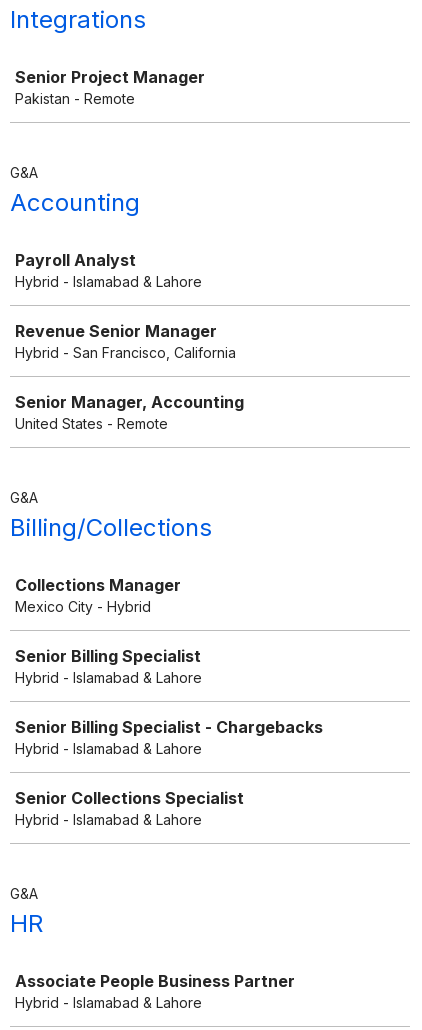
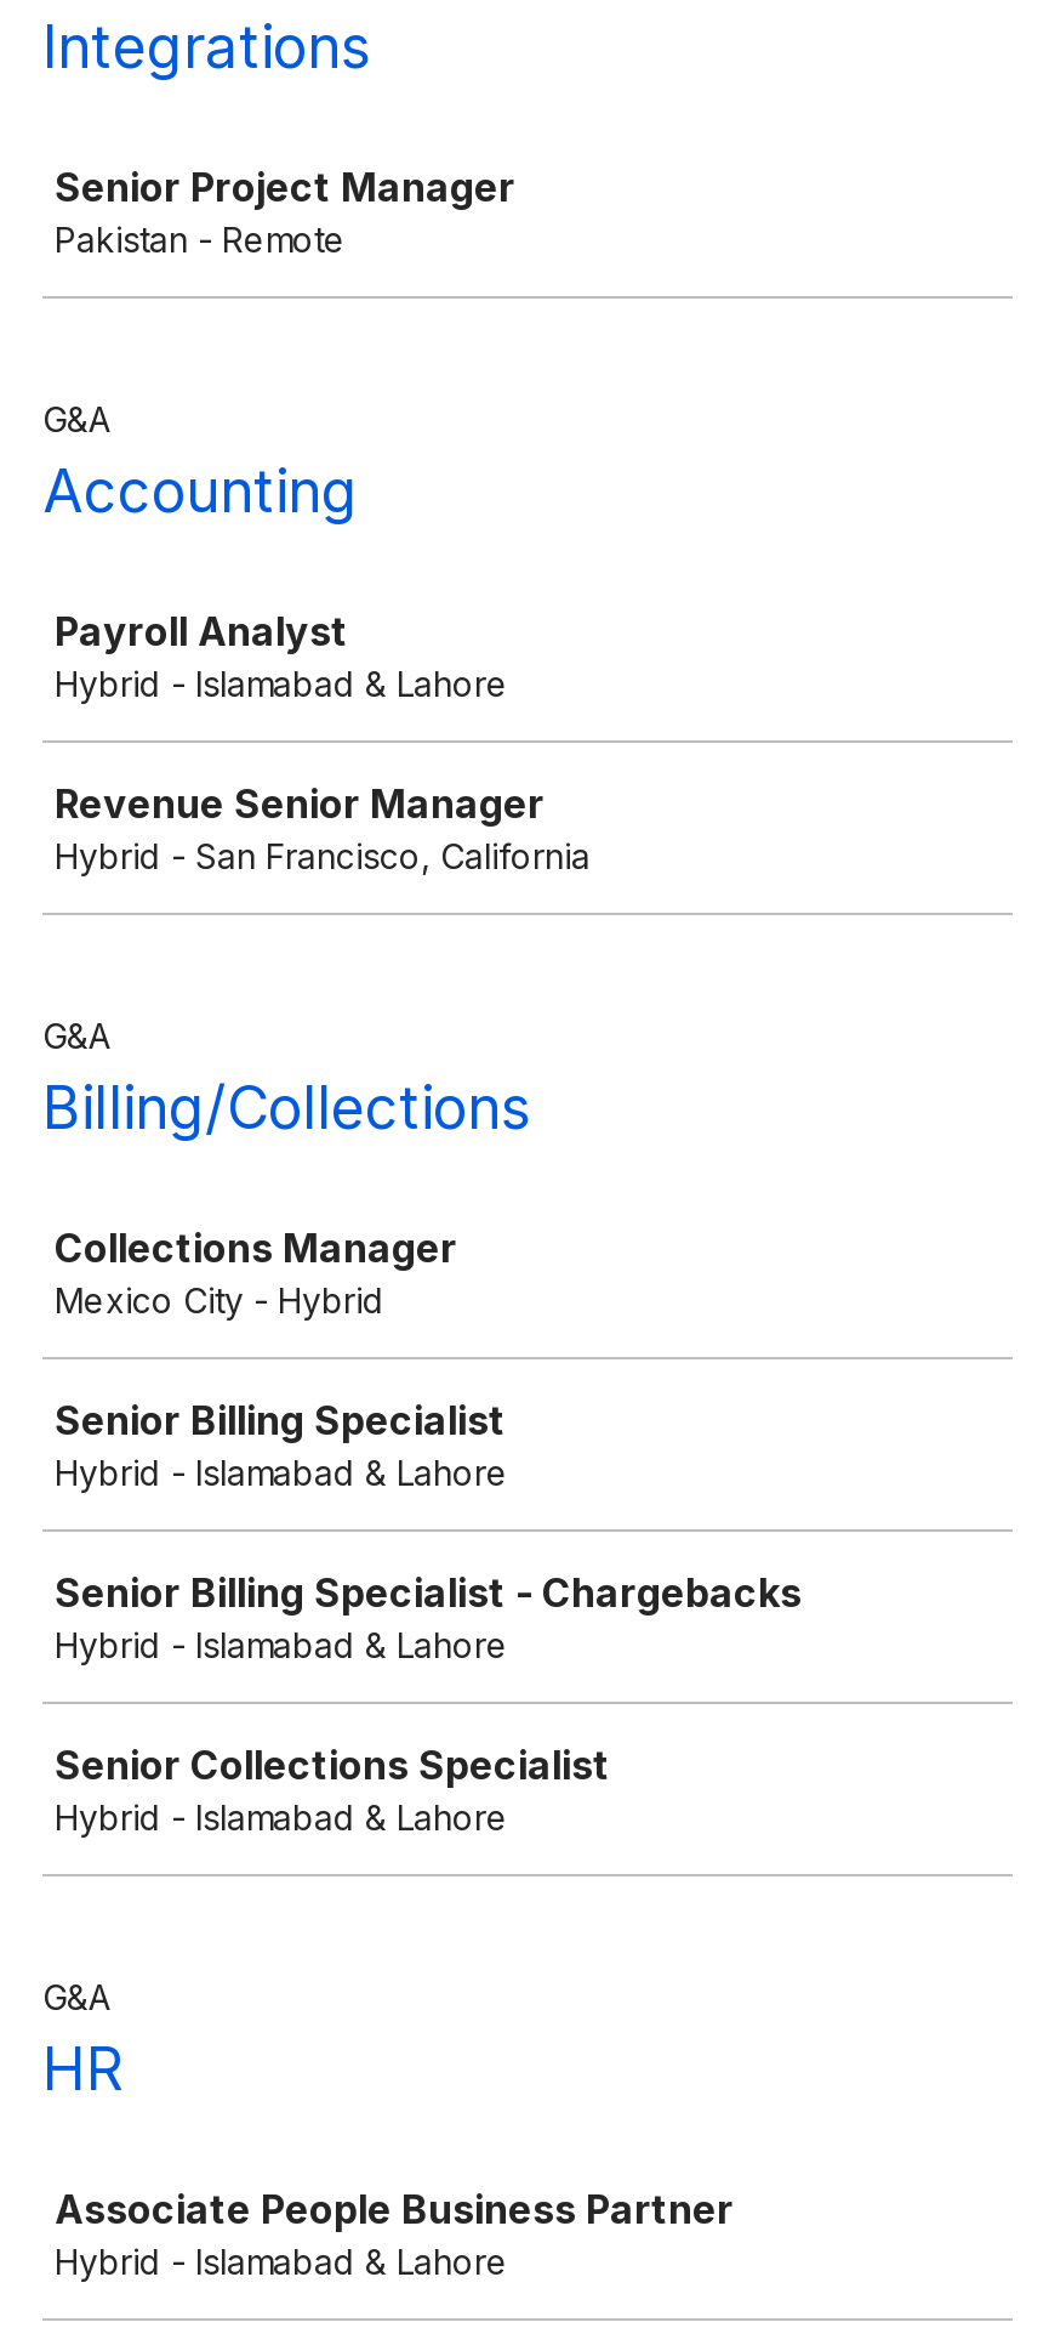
[15,392,244,432] Senior Manager, Accounting | United States - Remote -> none

